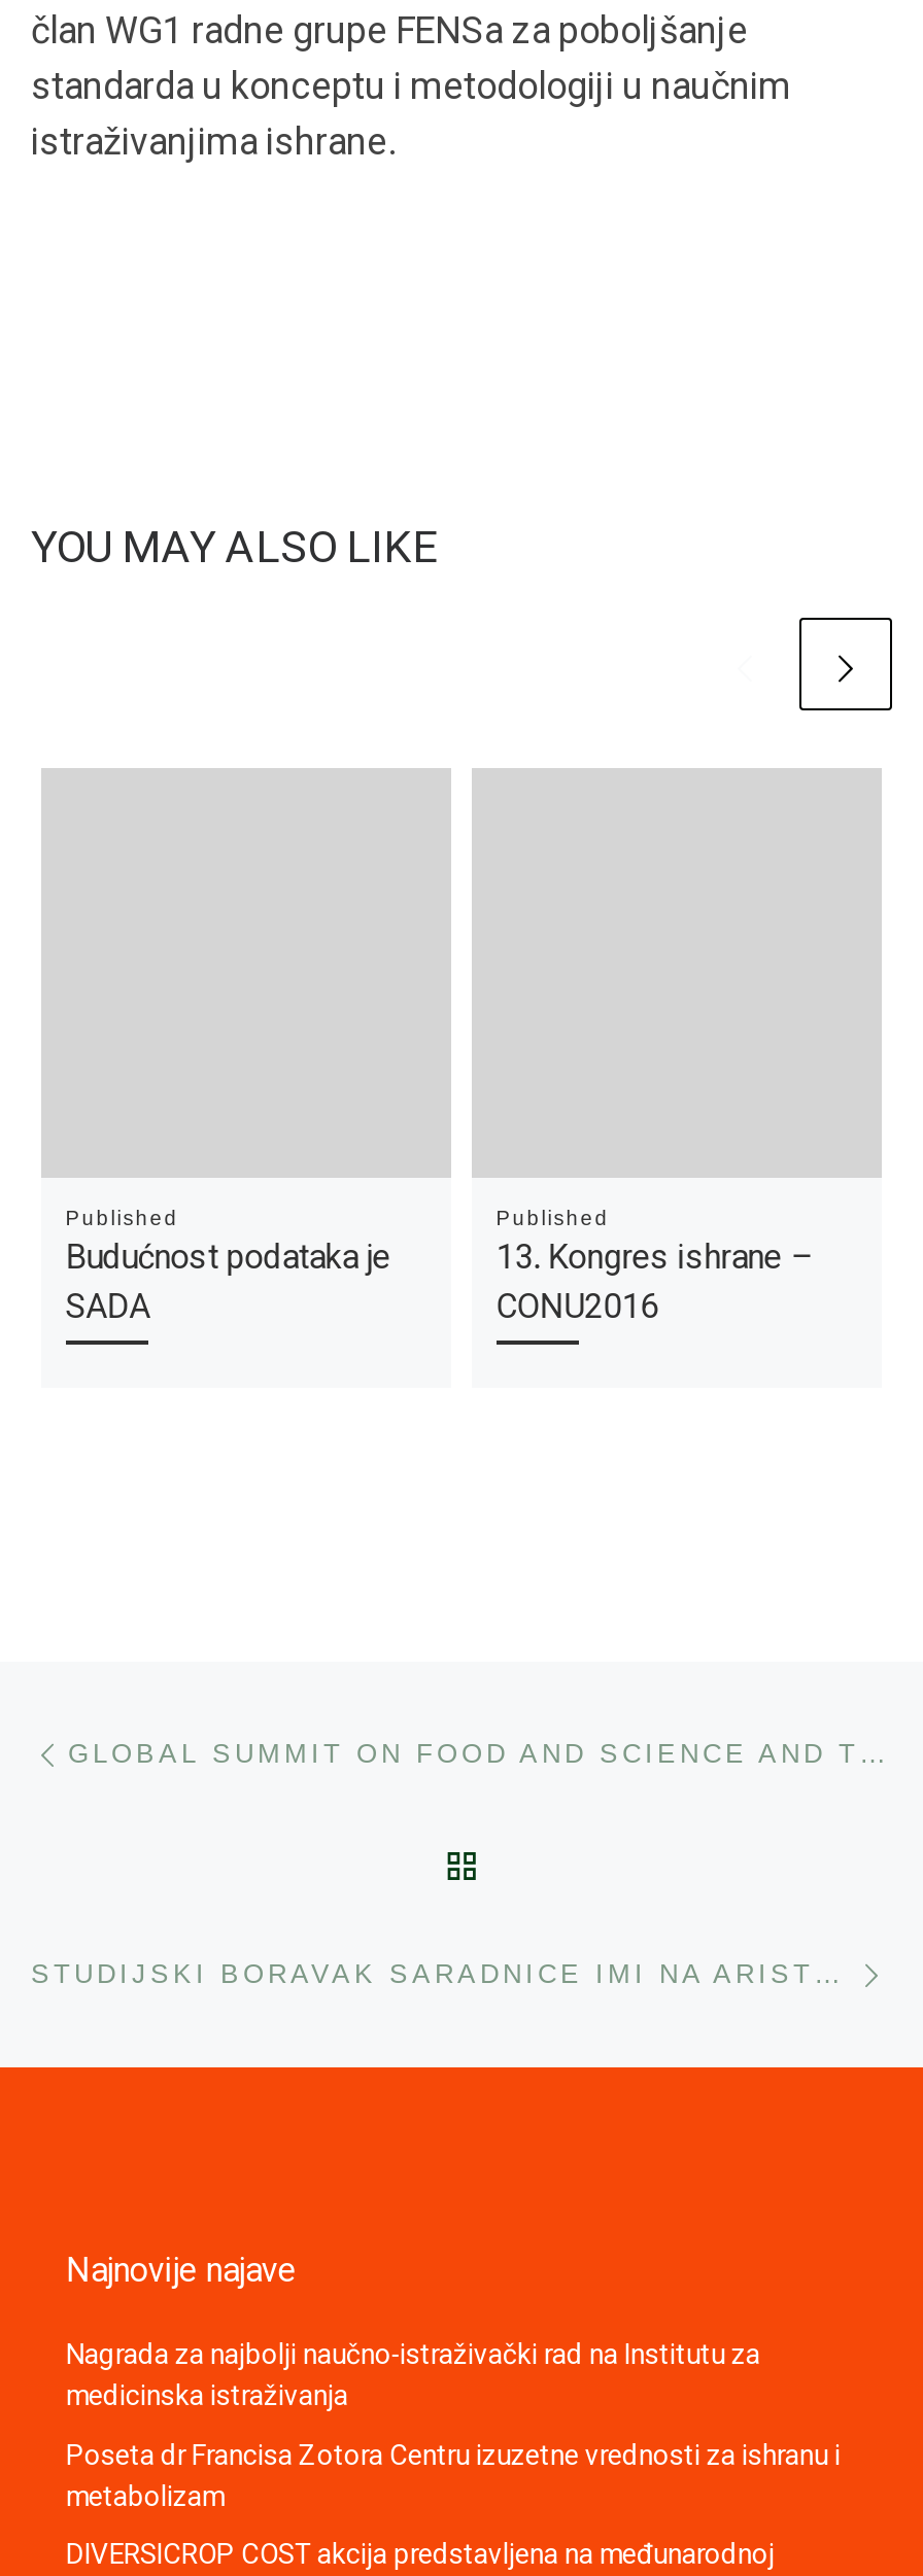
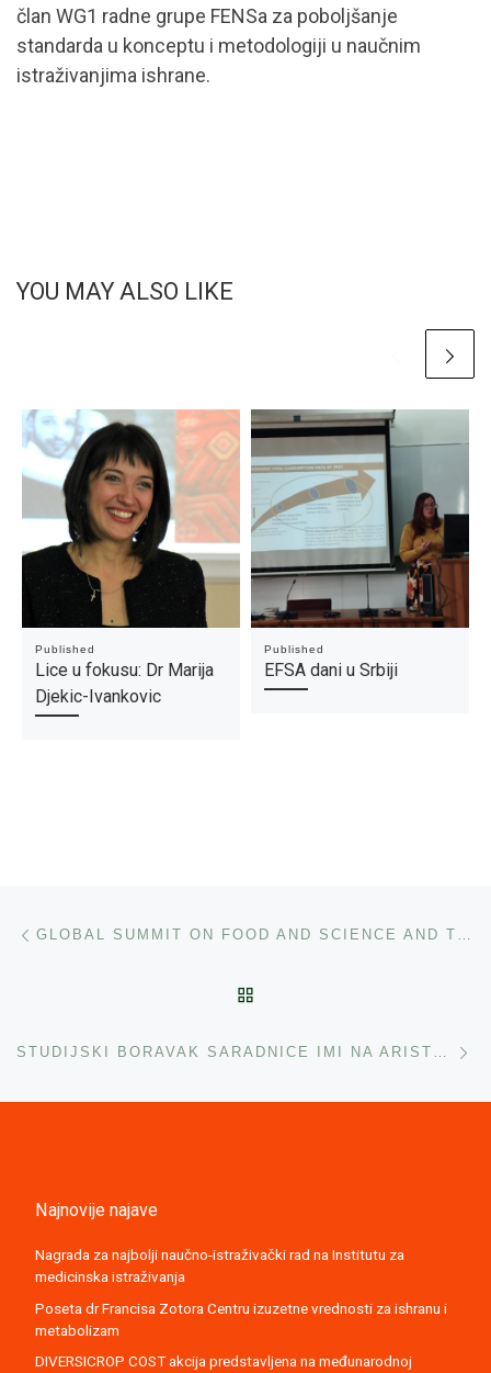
none -> [21,409,240,629] [image]
none -> [250,409,470,629] [image]
[65,1237,391,1325] Budućnost podataka je | SADA -> [35,659,213,706] Lice u fokusu: Dr Marija | Djekic-Ivankovic
[496,1237,811,1325] 13. Kongres ishrane – | CONU2016 -> [264,659,398,680] EFSA dani u Srbiji

